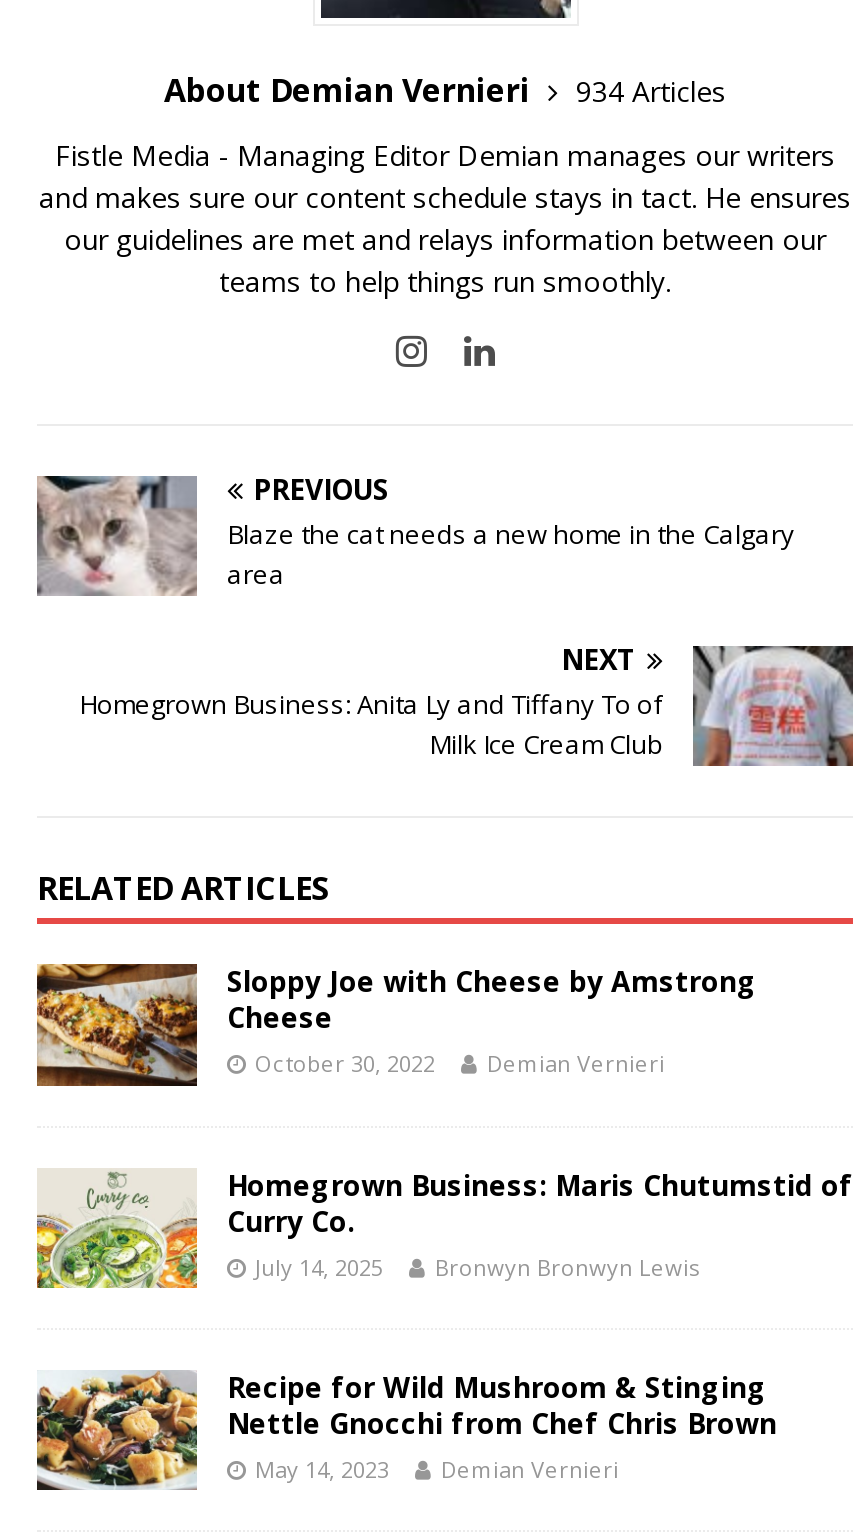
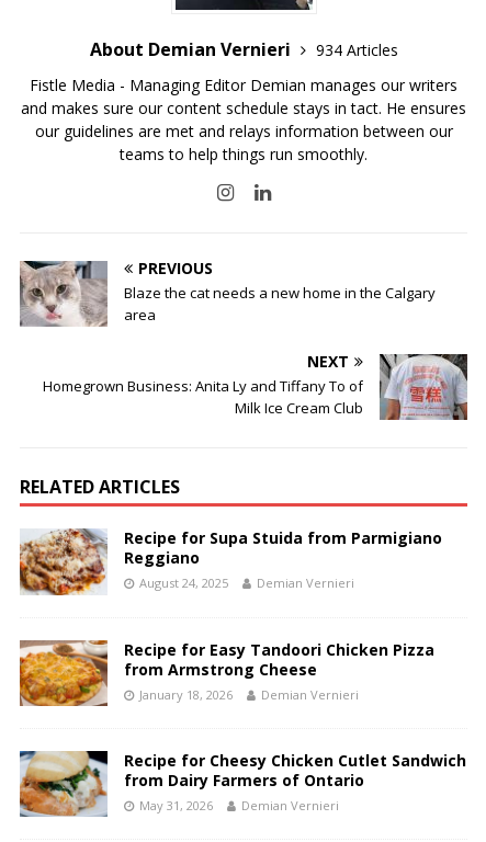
[35,962,757,1088] [image] | Sloppy Joe with Cheese by Amstrong | Cheese | October 30, 2022 -> [20,527,442,596] [image] | Recipe for Supa Stuida from Parmigiano | Reggiano | August 24, 2025
[35,1165,853,1290] [image] | Homegrown Business: Maris Chutumstid of | Curry Co. | July 14, 2025 | Bronwyn Bronwyn Lewis -> [19,639,434,707] [image] | Recipe for Easy Tandoori Chicken Pizza | from Armstrong Cheese | January 18, 2026 | Demian Vernieri
[35,1367,777,1492] [image] | Recipe for Wild Mushroom & Stinging | Nettle Gnocchi from Chef Chris Brown | May 14, 2023 -> [19,749,466,818] [image] | Recipe for Cheesy Chicken Cutlet Sandwich | from Dairy Farmers of Ontario | May 31, 2026

